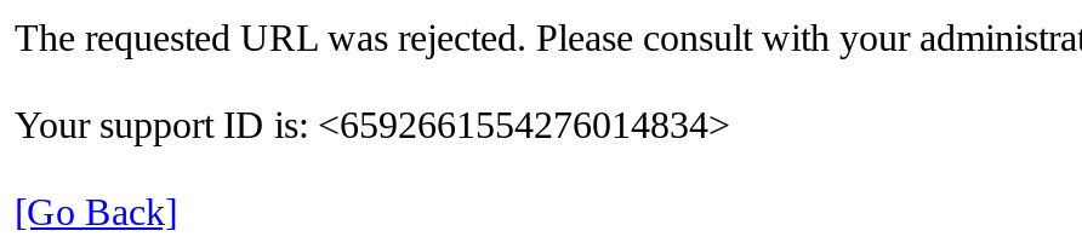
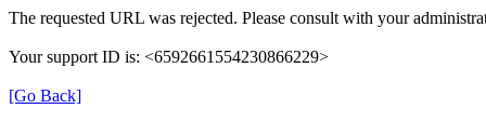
[15,104,730,145] Your support ID is: <6592661554276014834> -> [9,48,329,66] Your support ID is: <6592661554230866229>

